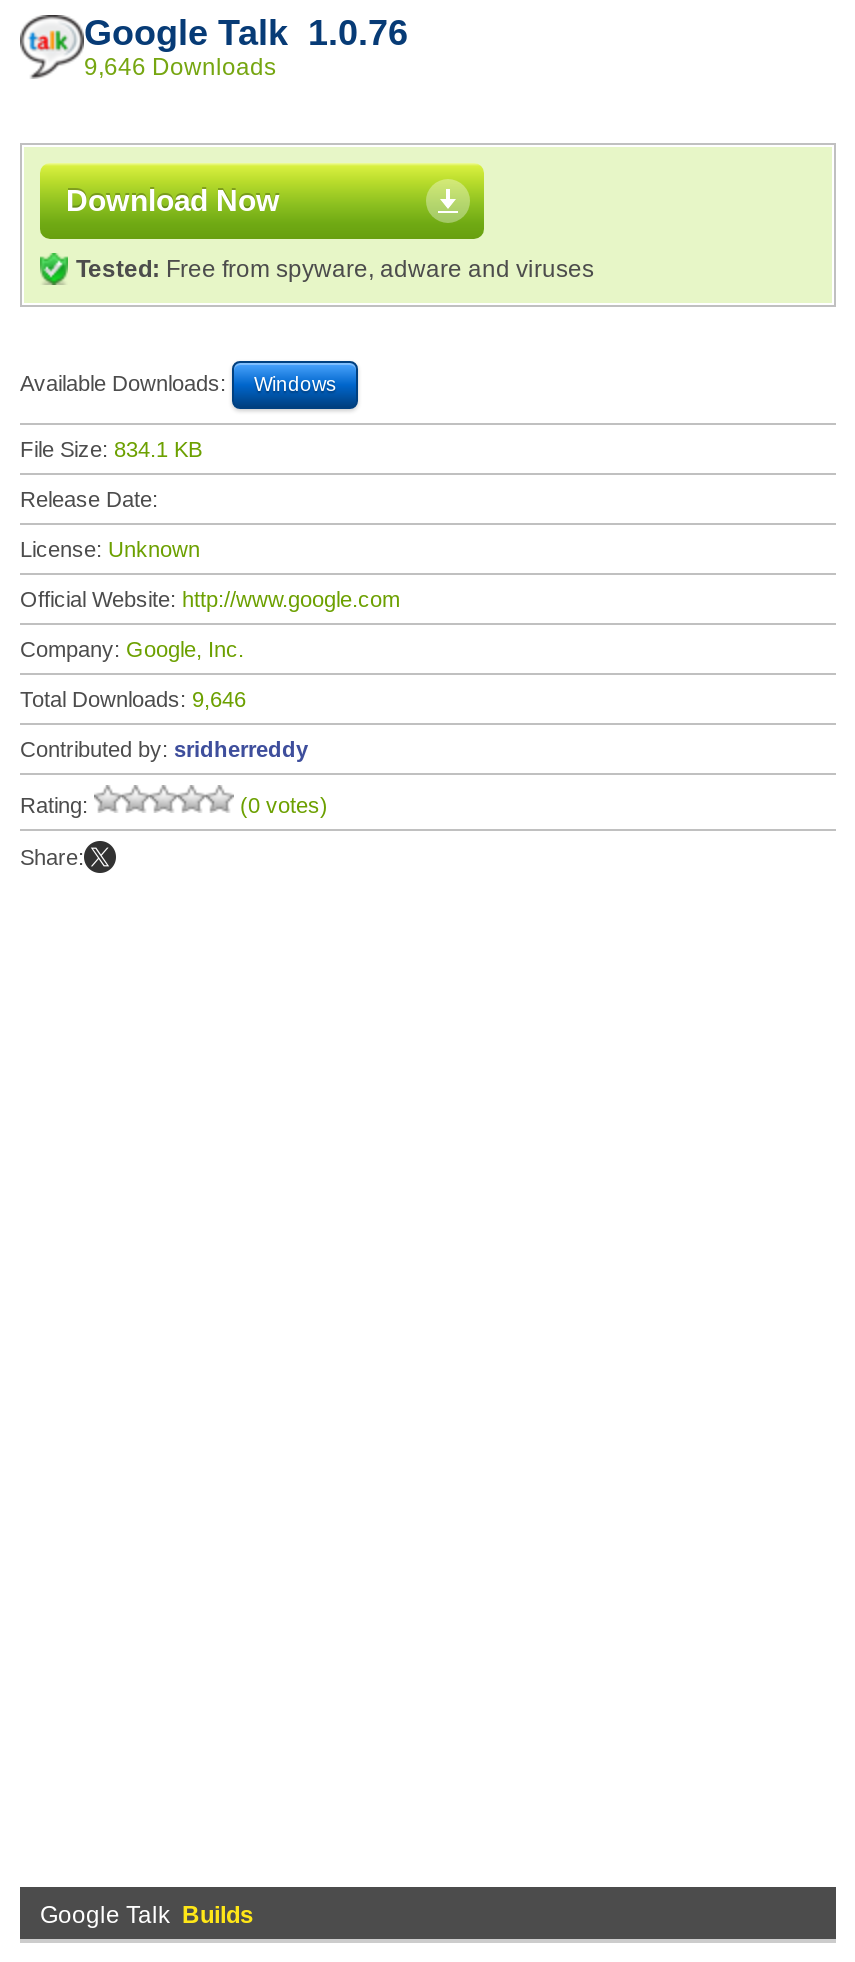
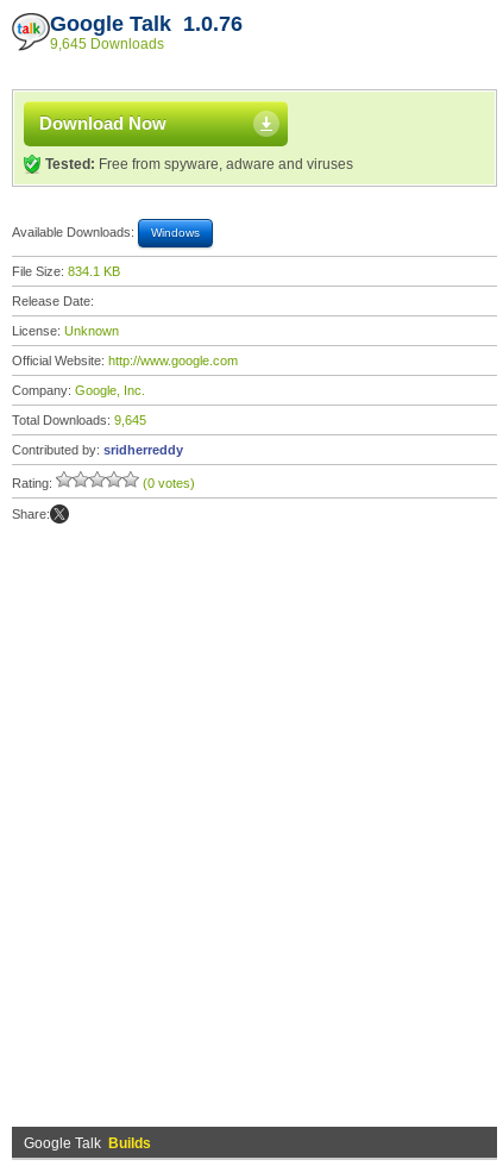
[84,53,276,81] 9,646 Downloads -> [50,36,164,52] 9,645 Downloads
[20,687,246,711] Total Downloads: 9,646 -> [12,413,146,427] Total Downloads: 9,645

